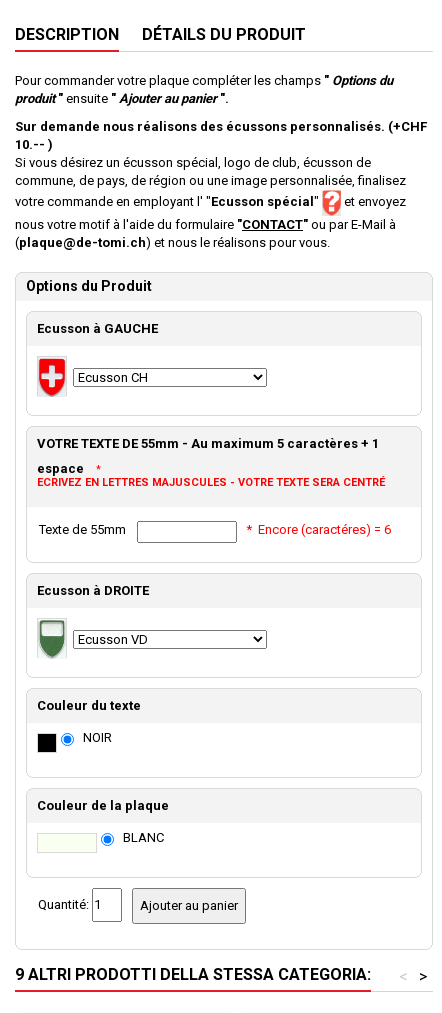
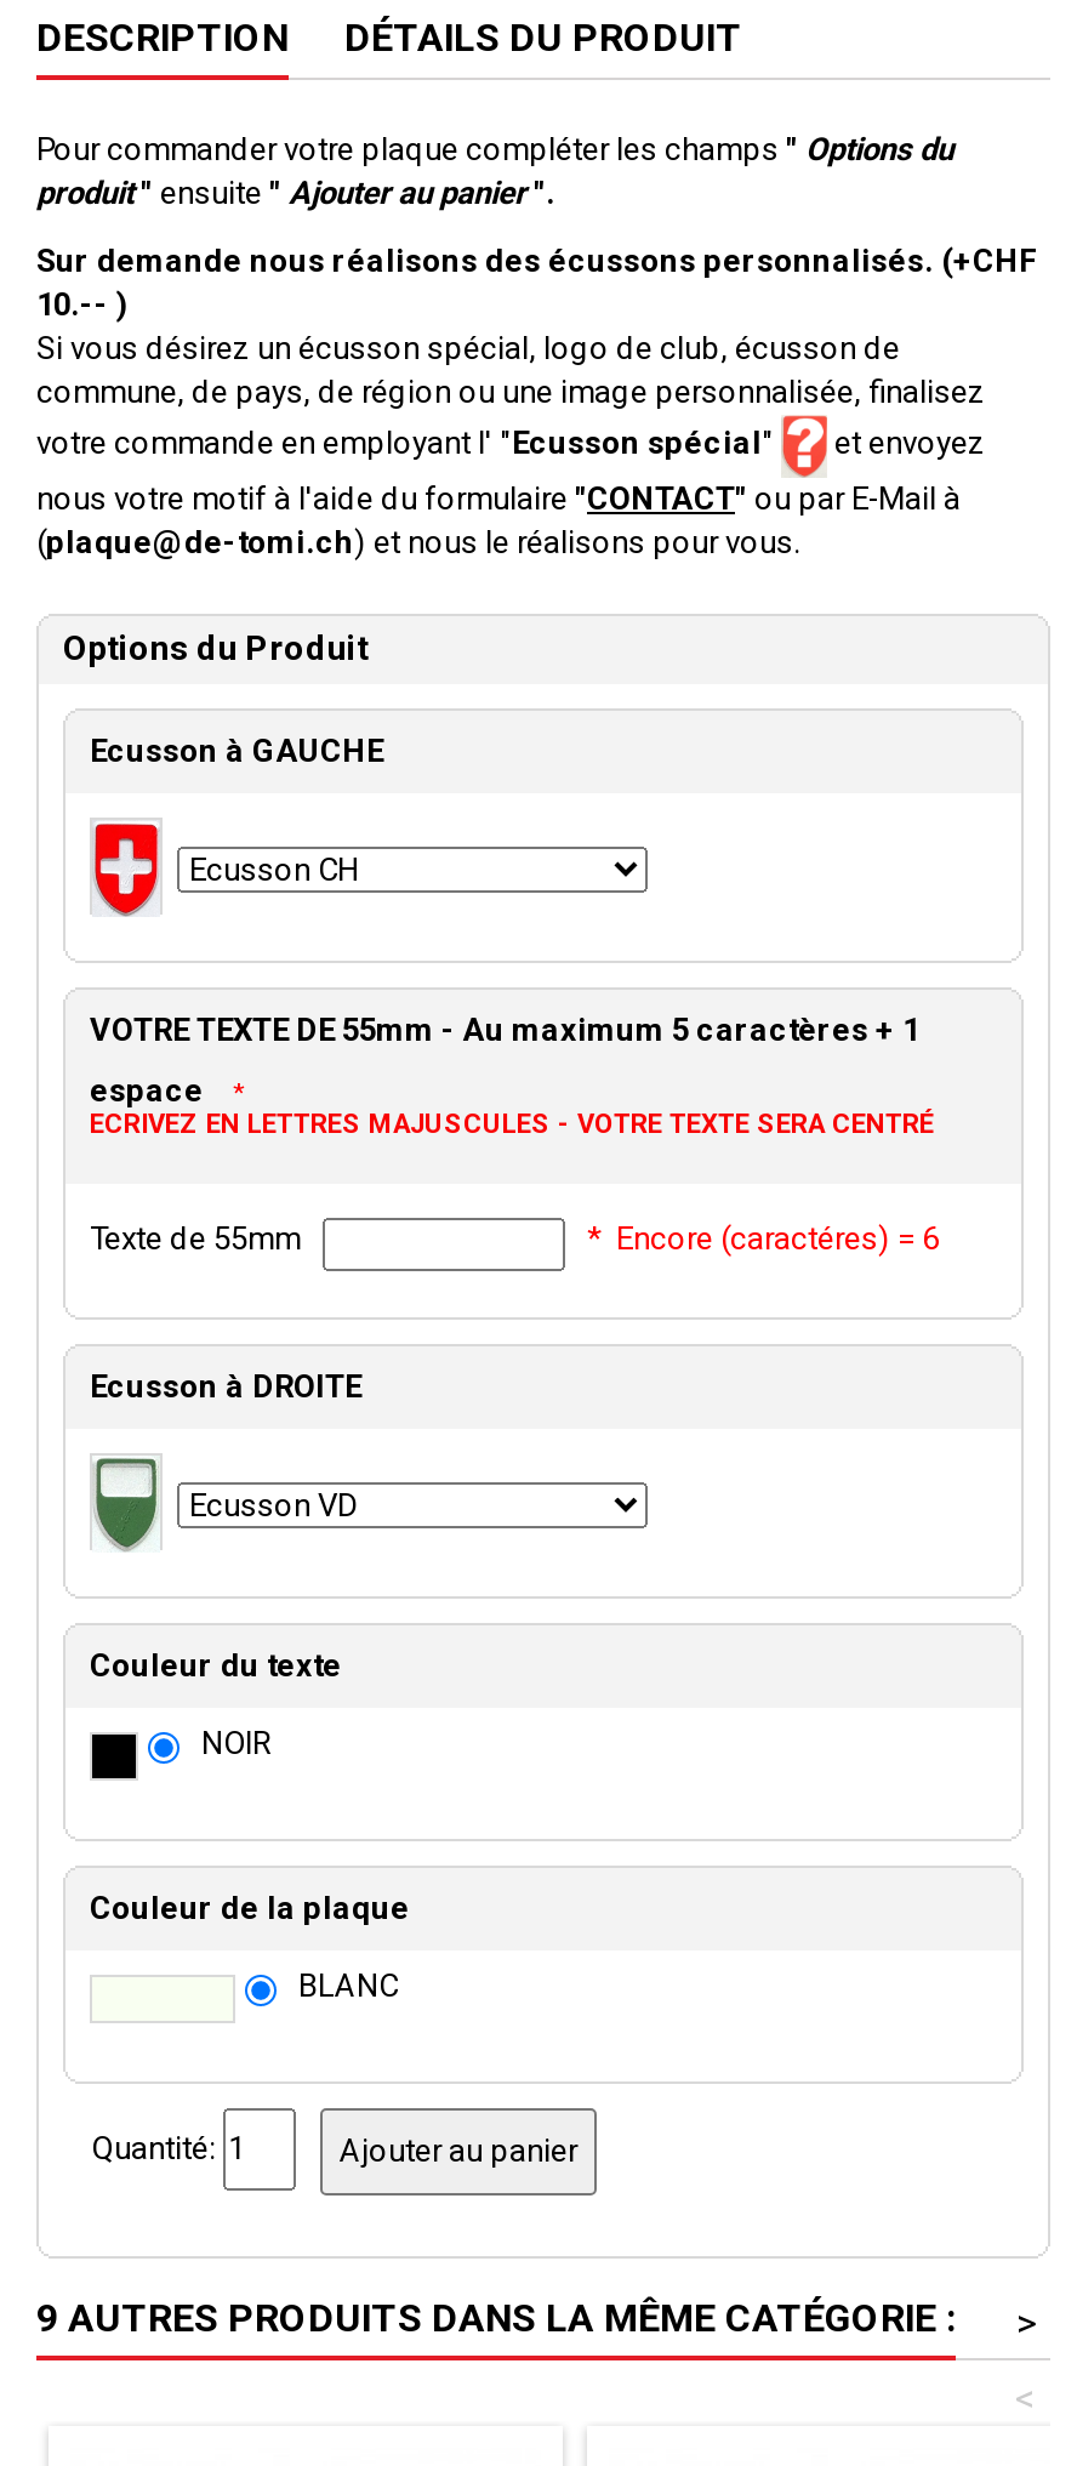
[15,965,371,984] 9 ALTRI PRODOTTI DELLA STESSA CATEGORIA: -> [36,2296,956,2342] 9 AUTRES PRODUITS DANS LA MÊME CATÉGORIE :

